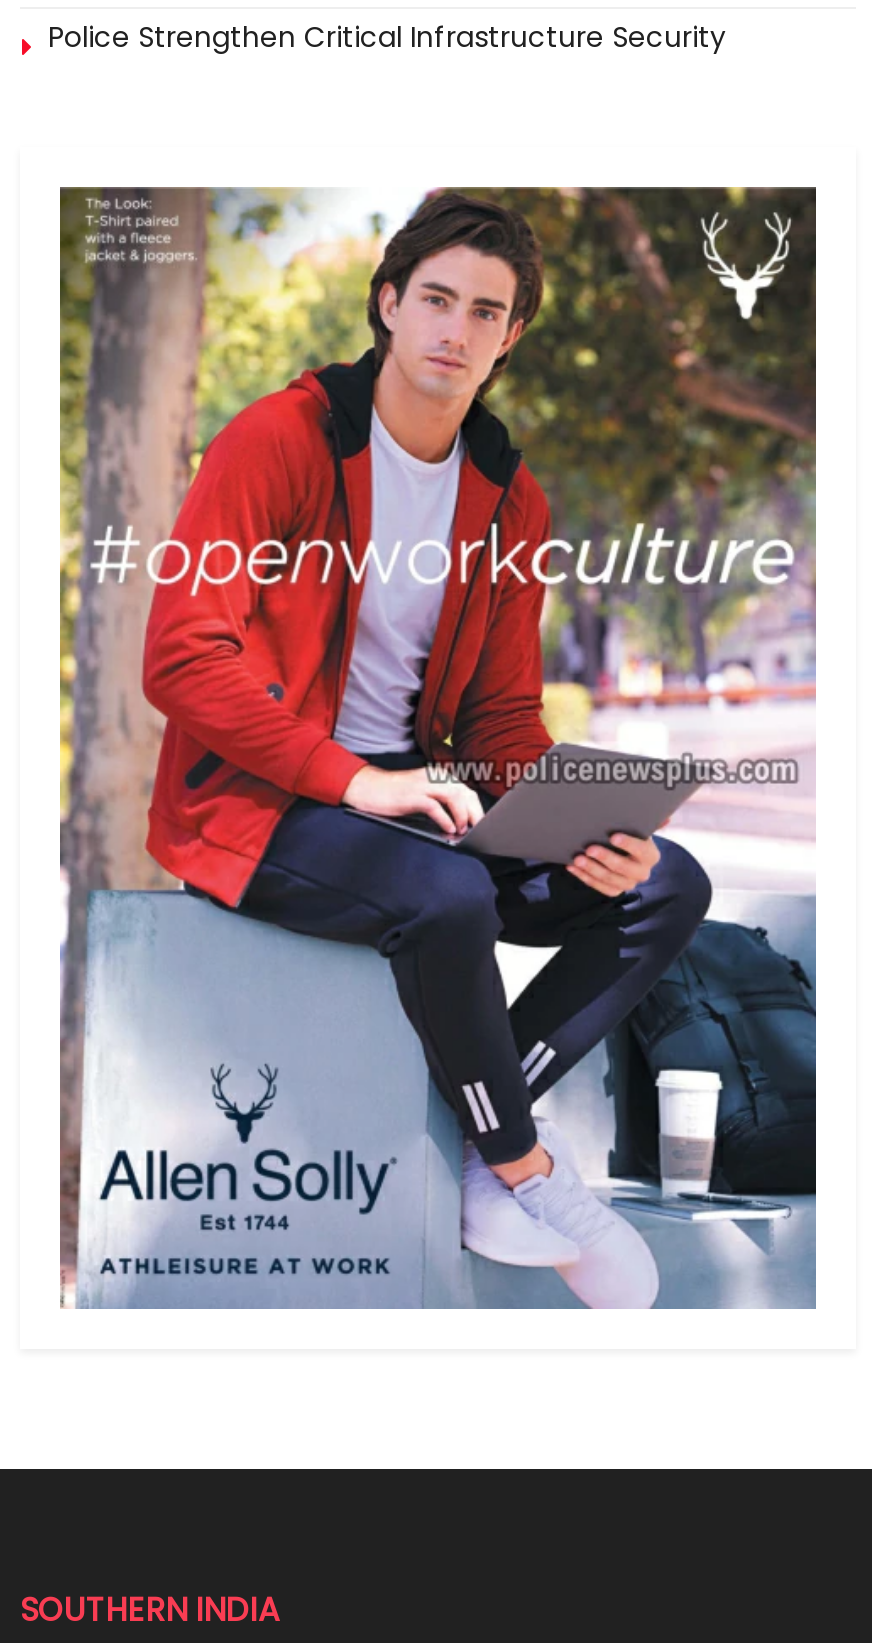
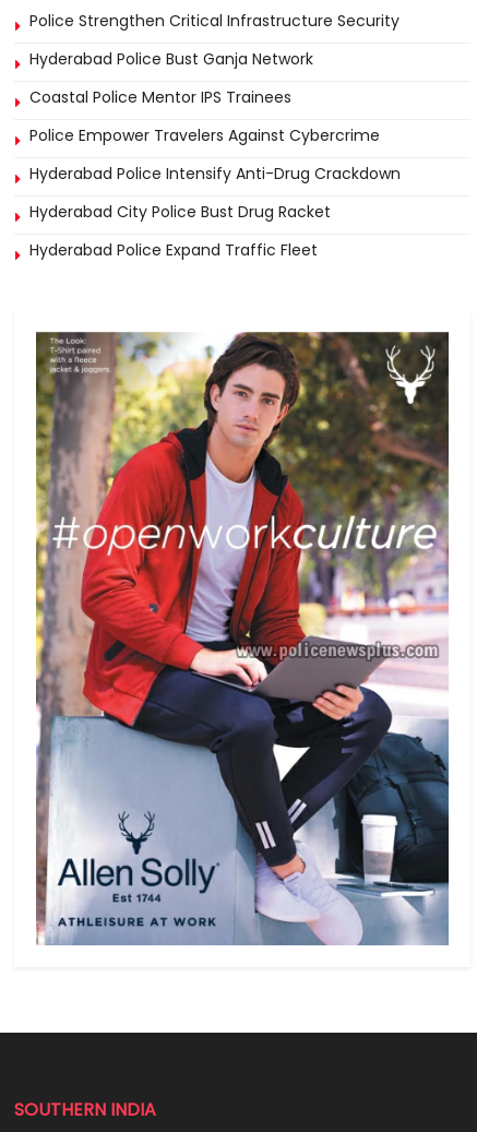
none -> [29,48,401,261] Hyderabad Police Bust Ganja Network | Coastal Police Mentor IPS Trainees | Police Empower Travelers Against Cybercrime | Hyderabad Police Intensify Anti-Drug Crackdown | Hyderabad City Police Bust Drug Racket | Hyderabad Police Expand Traffic Fleet

